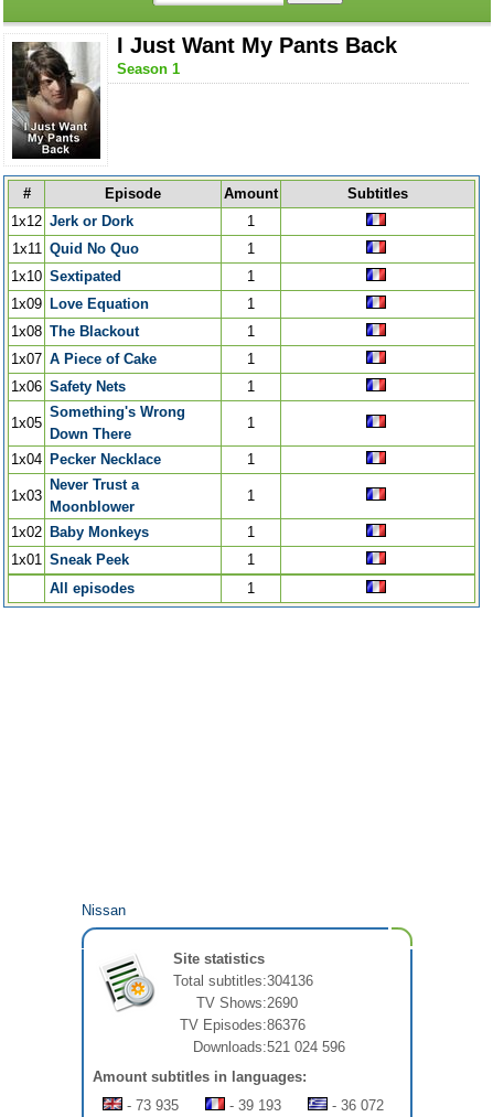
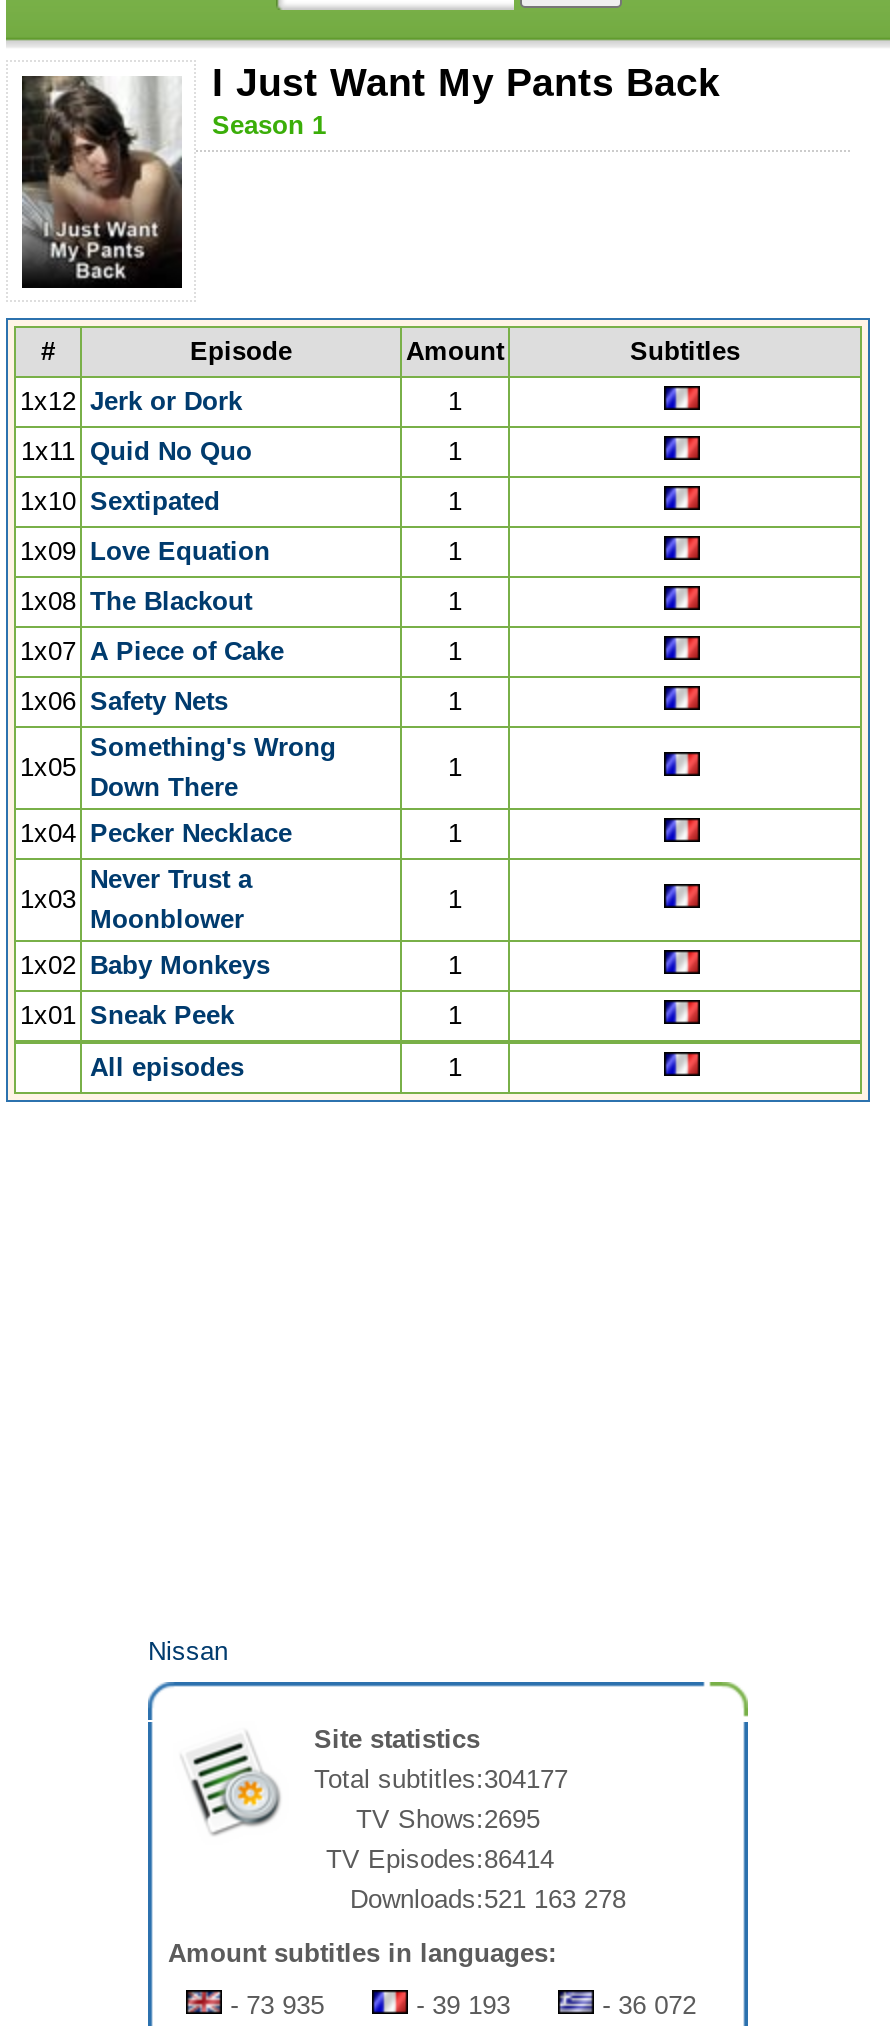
[173,973,313,989] Total subtitles:304136 -> [314,1764,568,1794] Total subtitles:304177
[196,995,298,1011] TV Shows:2690 -> [356,1804,540,1834] TV Shows:2695
[180,1017,306,1033] TV Episodes:86376 -> [326,1844,554,1874] TV Episodes:86414
[193,1039,345,1055] Downloads:521 024 596 -> [350,1884,626,1914] Downloads:521 163 278

